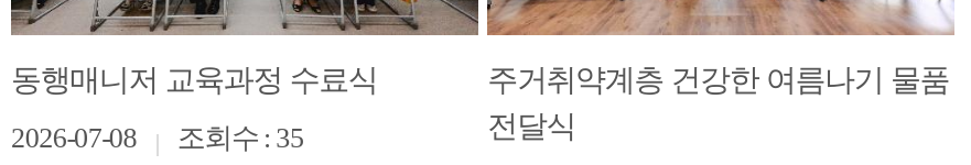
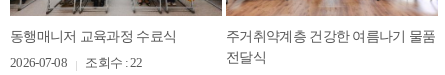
[11,121,304,154] 2026-07-08 조회수 : 35 -> [10,55,143,70] 2026-07-08 조회수 : 22

